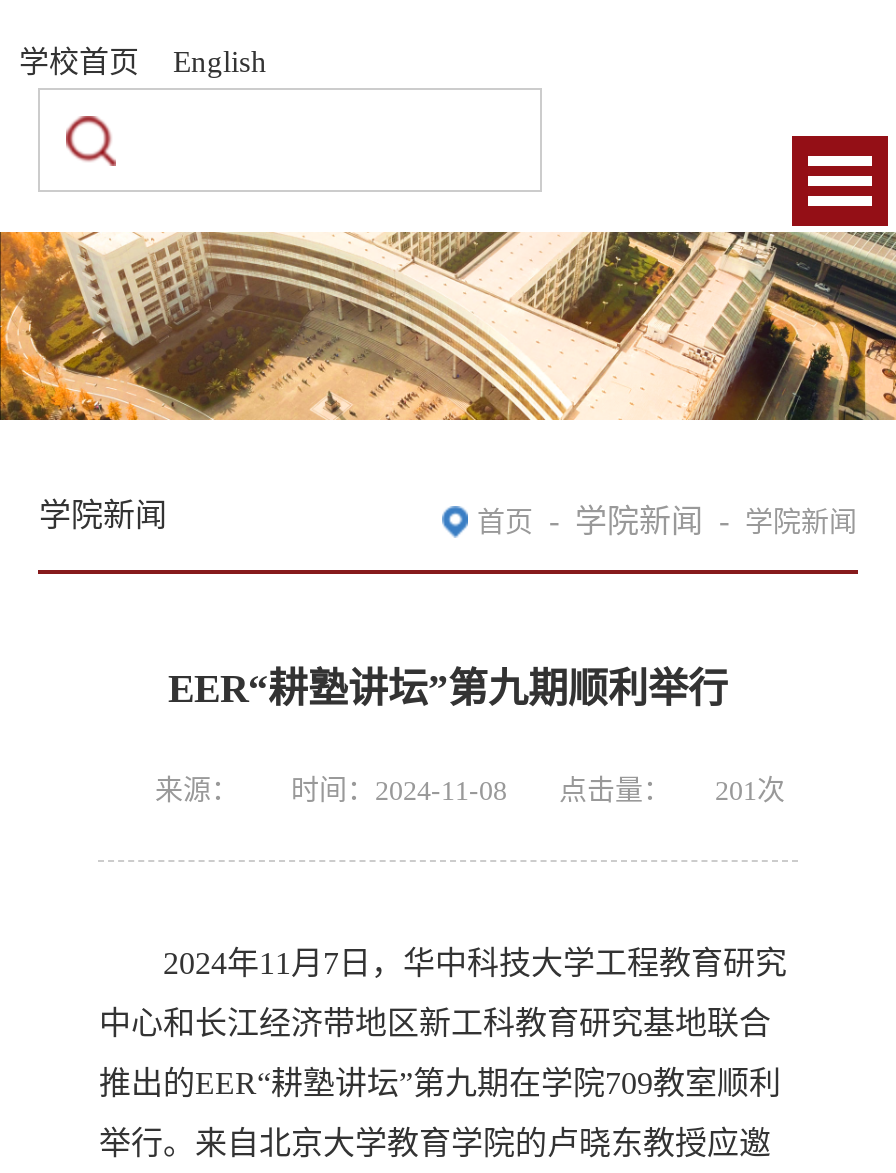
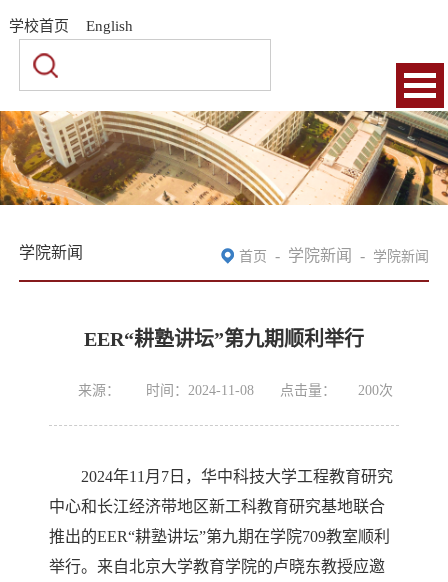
[155,775,785,805] 来源： 时间：2024-11-08 点击量： 201次 -> [77,383,392,398] 来源： 时间：2024-11-08 点击量： 200次

